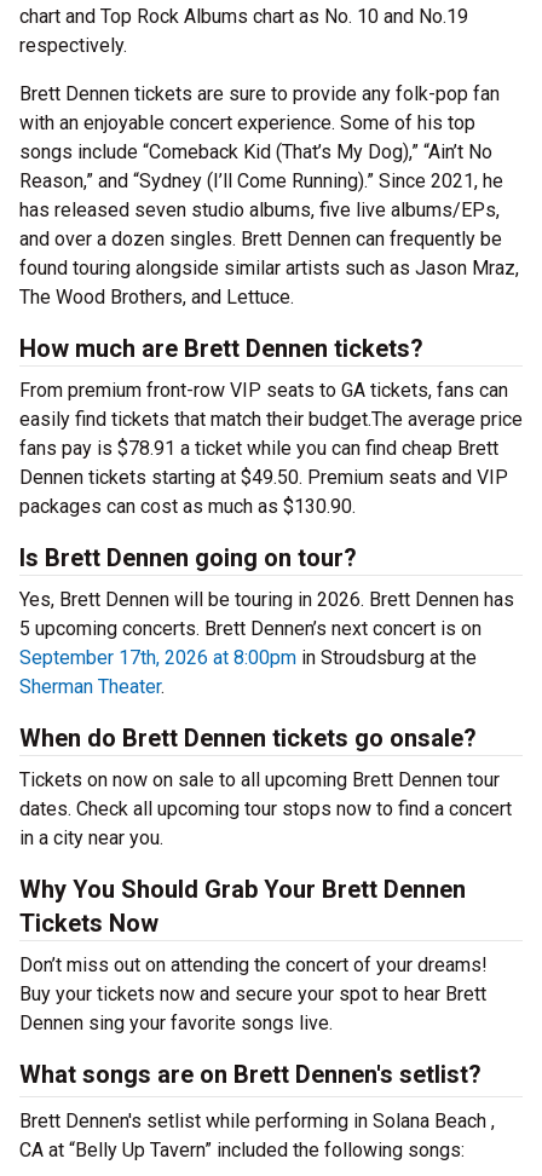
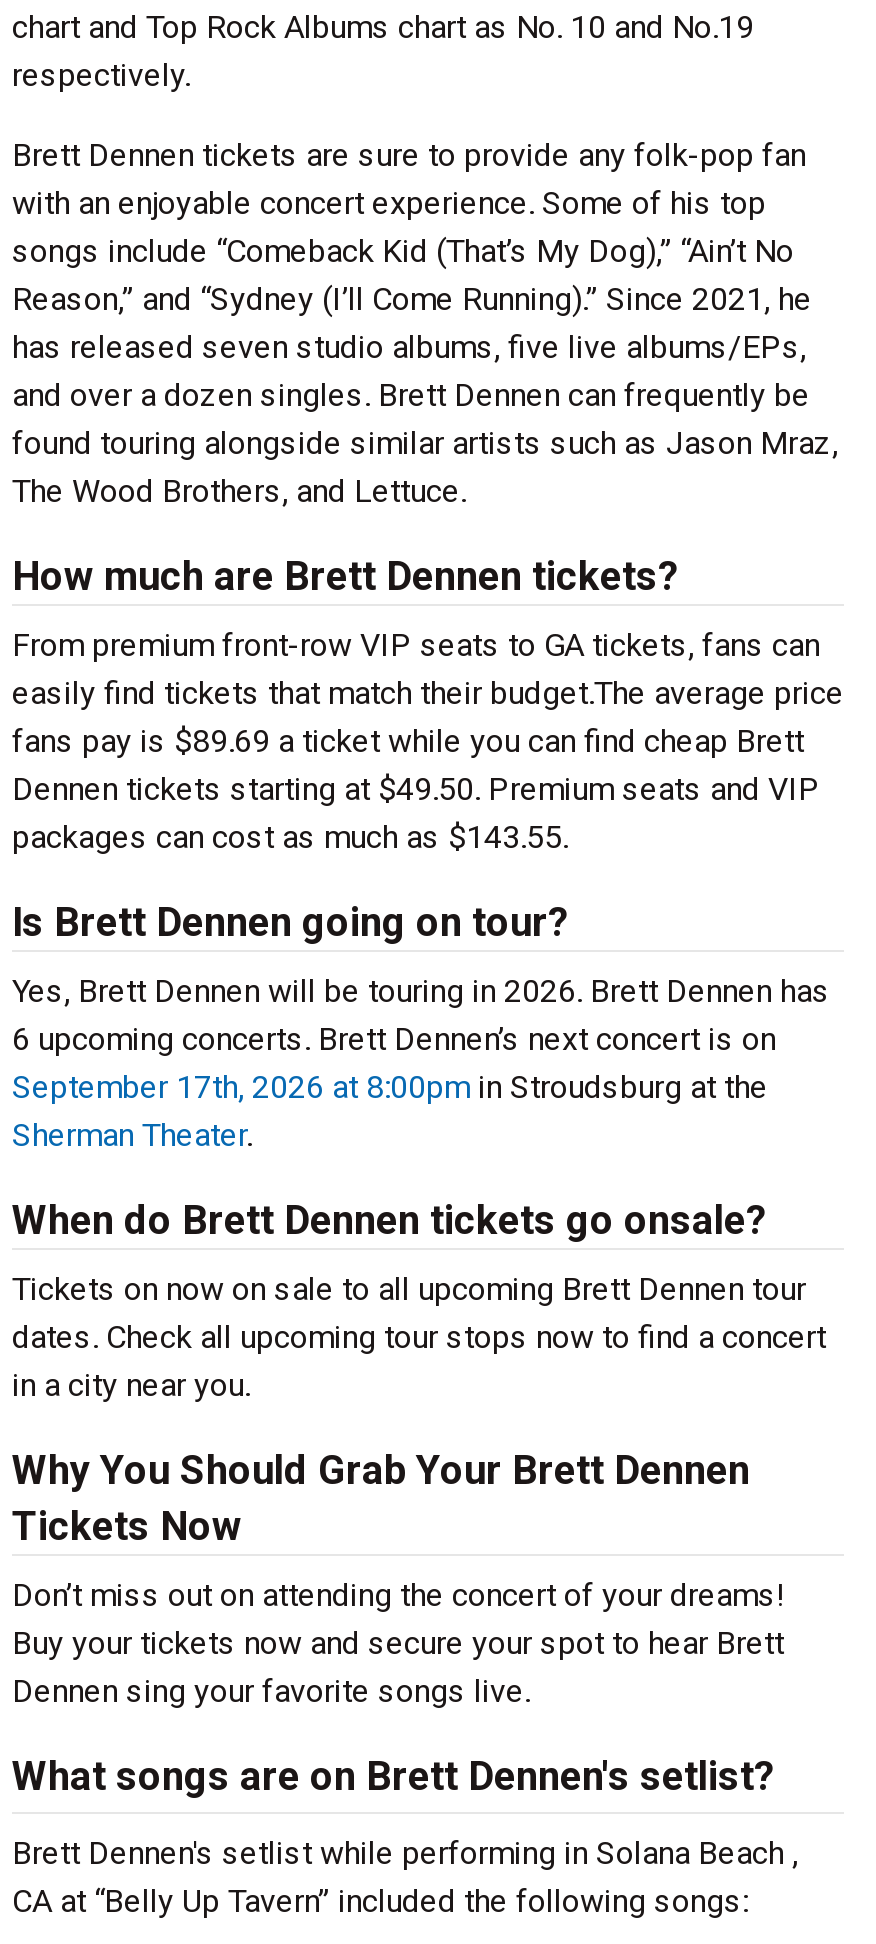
[19,437,498,460] fans pay is $78.91 a ticket while you can find cheap Brett -> [12,722,804,760] fans pay is $89.69 a ticket while you can find cheap Brett
[19,495,356,518] packages can cost as much as $130.90. -> [12,818,568,856] packages can cost as much as $143.55.
[19,617,482,640] 5 upcoming concerts. Brett Dennen’s next concert is on -> [12,1020,776,1058] 6 upcoming concerts. Brett Dennen’s next concert is on

